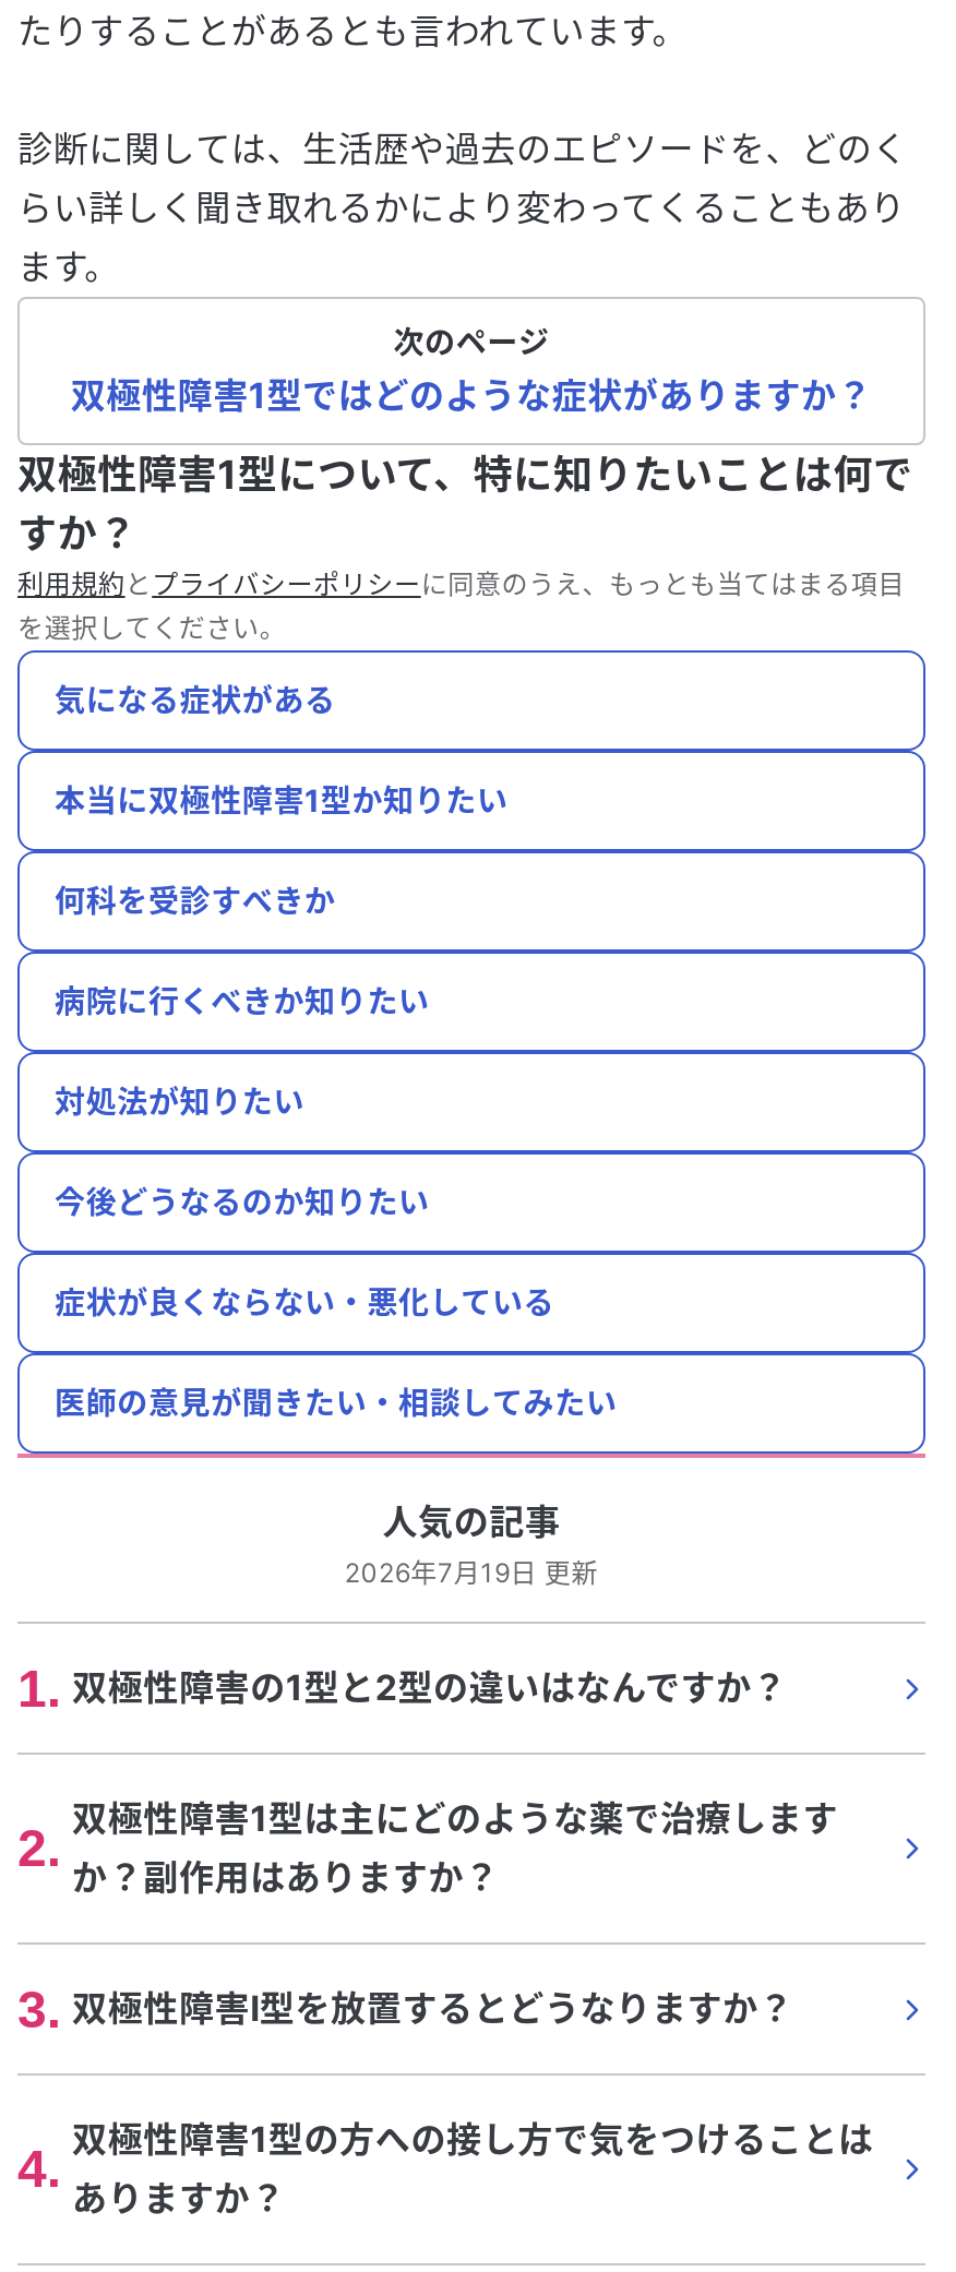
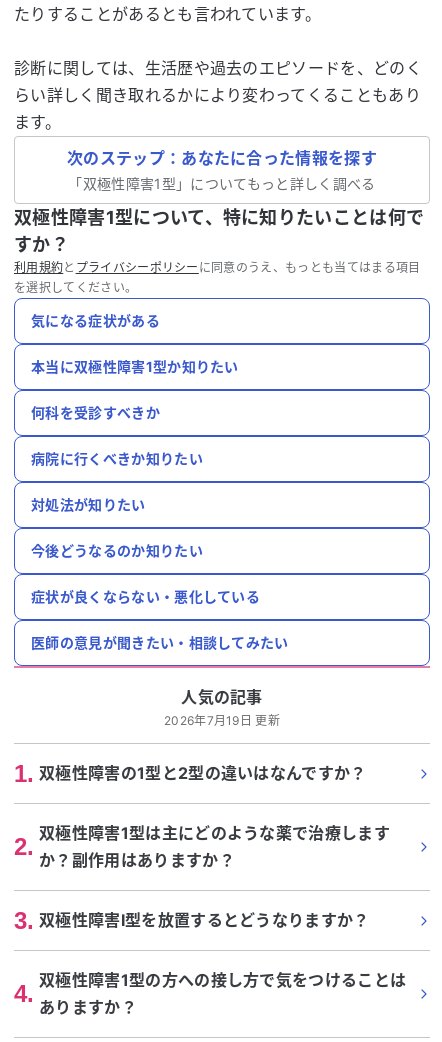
[70,323,872,417] 次のページ | 双極性障害1型ではどのような症状がありますか？ -> [67,148,377,192] 次のステップ：あなたに合った情報を探す | 「双極性障害1型」についてもっと詳しく調べる

